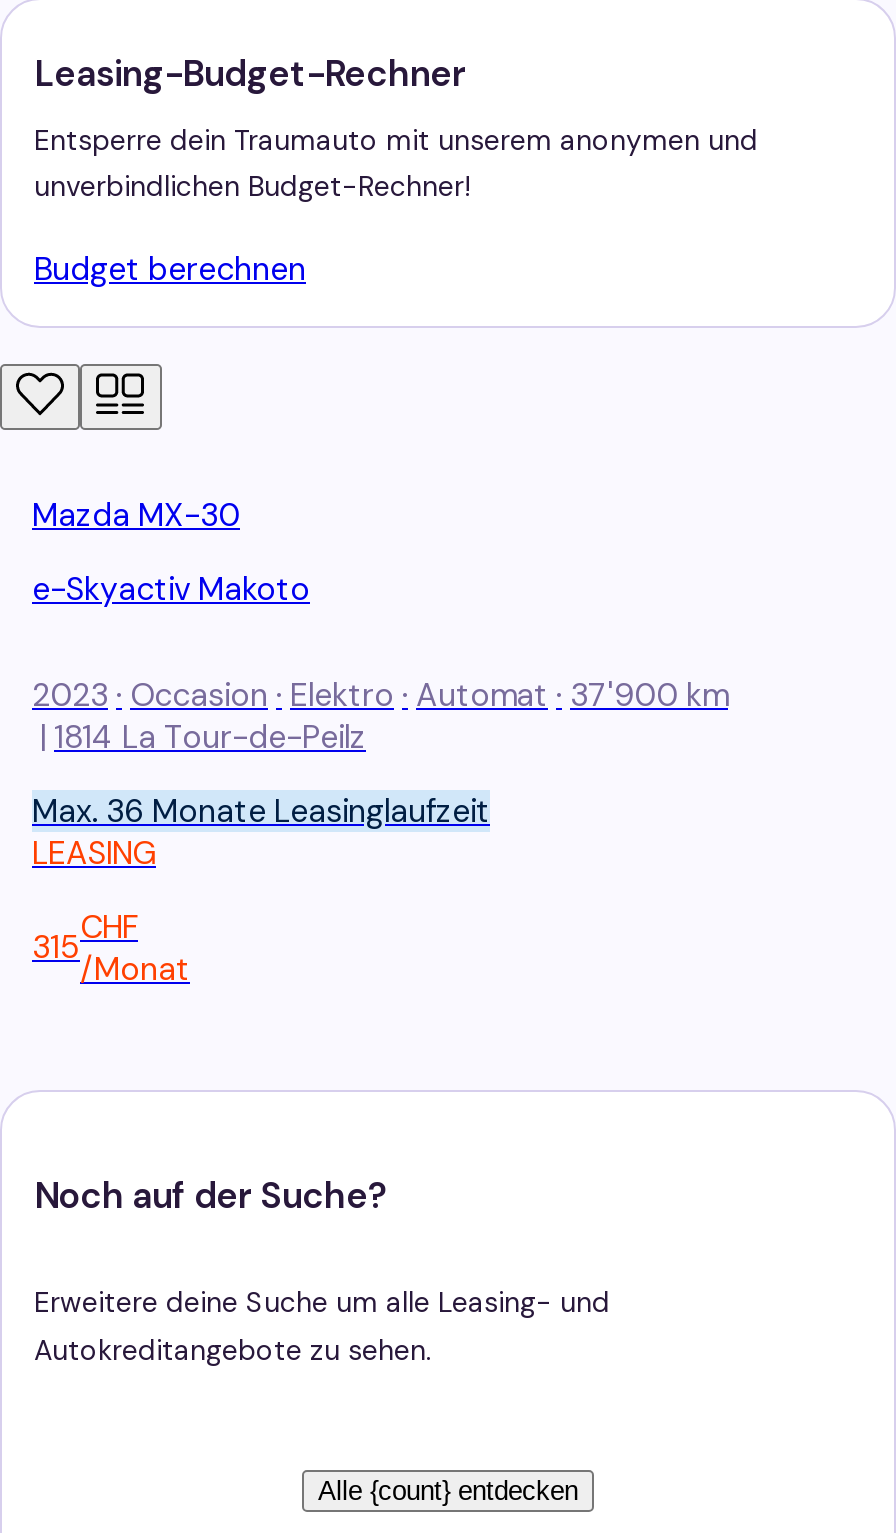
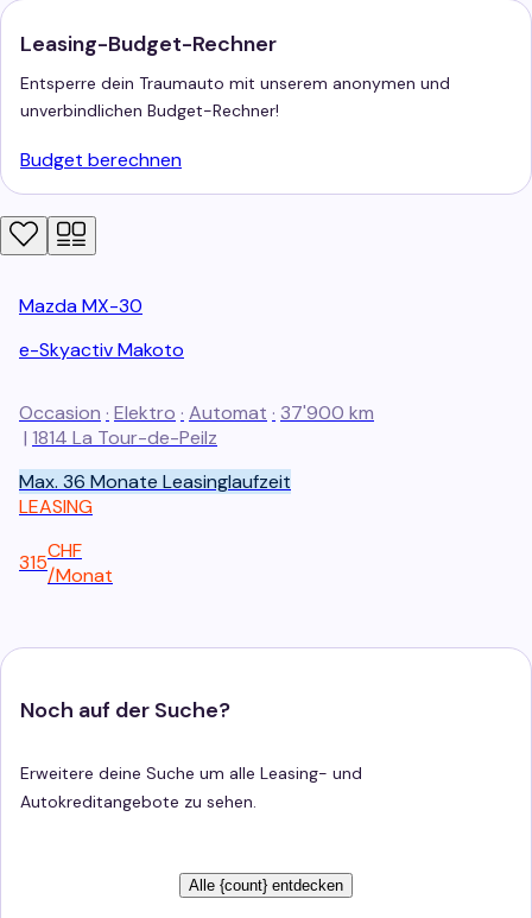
[32,673,728,715] 2023 · Occasion · Elektro · Automat · 37'900 km -> [19,400,374,425] Occasion · Elektro · Automat · 37'900 km

